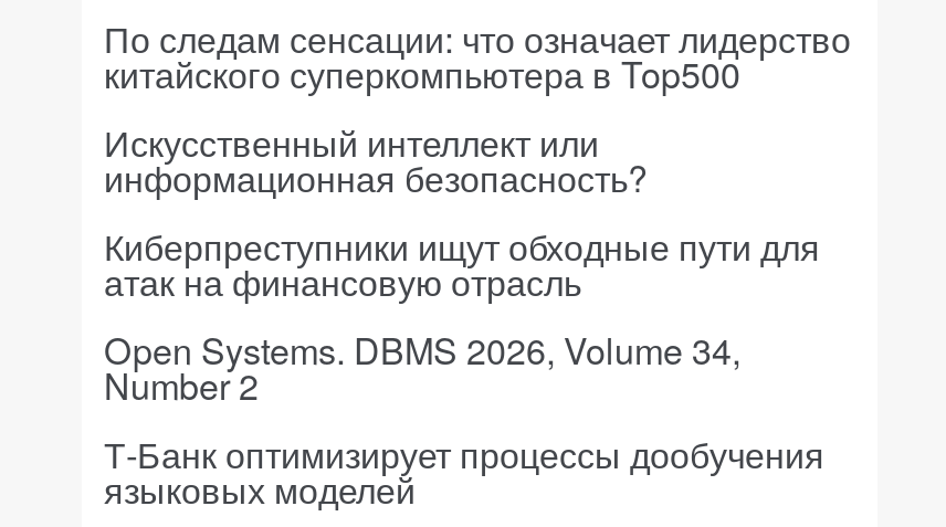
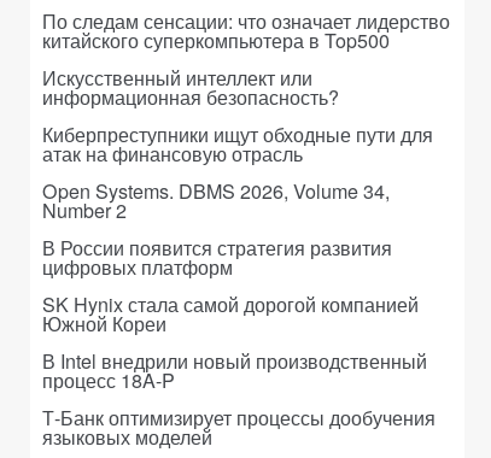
none -> [42,234,427,394] В России появится стратегия развития | цифровых платформ | SK Hynix стала самой дорогой компанией | Южной Кореи | В Intel внедрили новый производственный | процесс 18A-P

